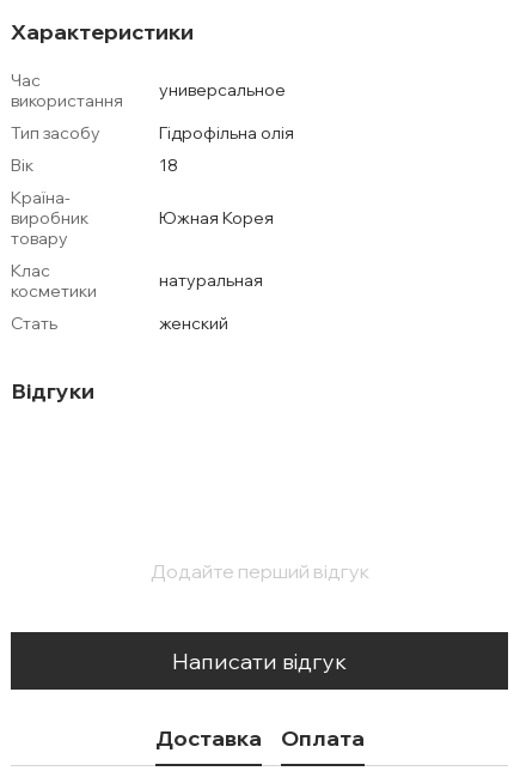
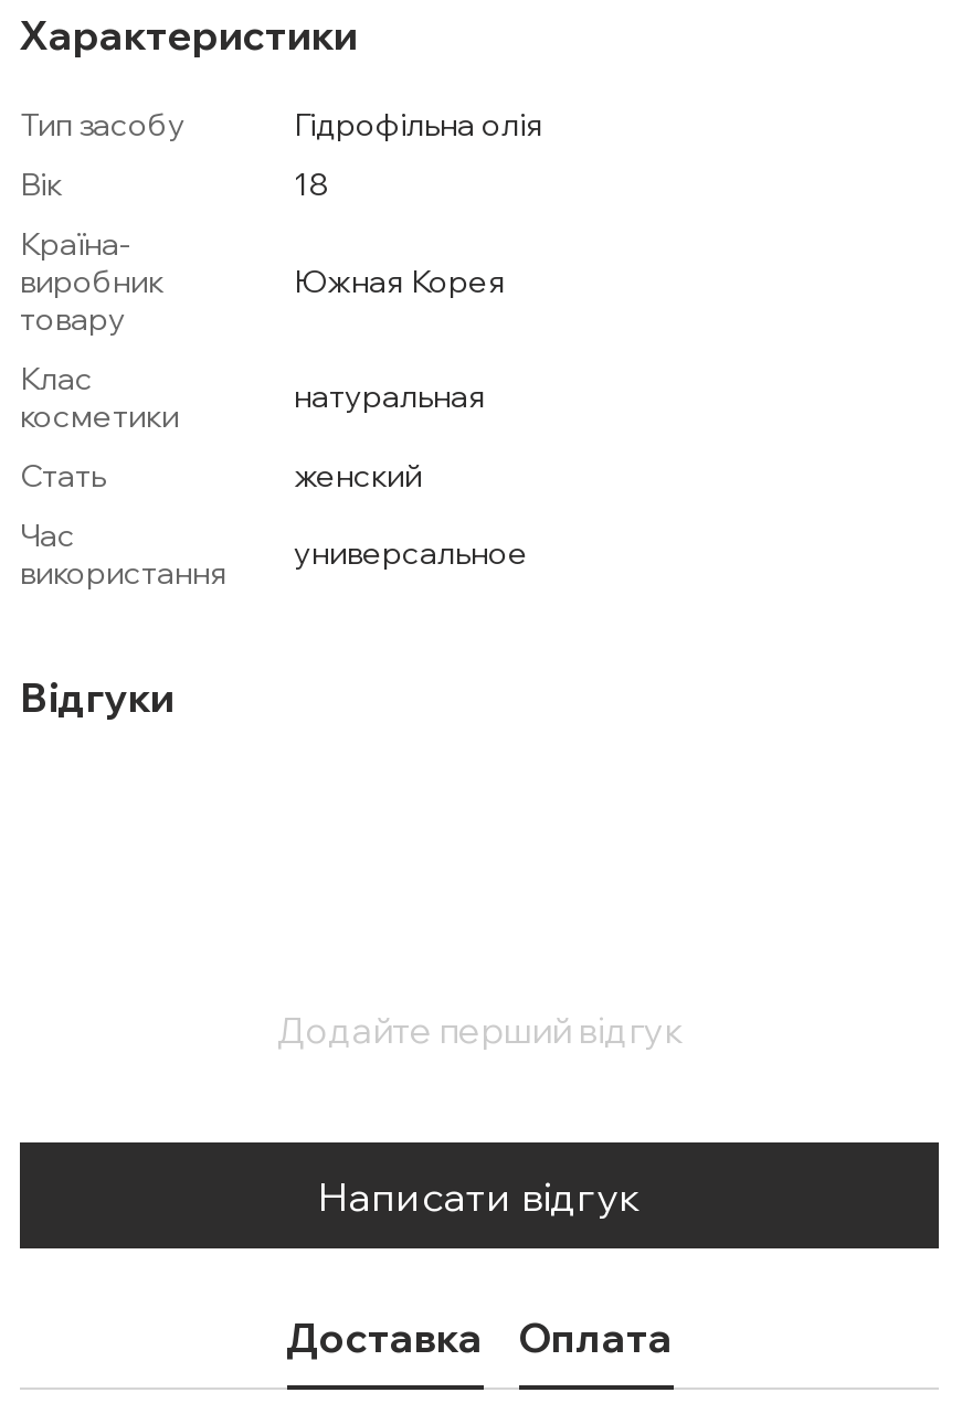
moved [11,69,286,111] -> [20,515,528,593]: Час | використання | универсальное
moved [11,122,294,334] -> [20,105,543,496]: Тип засобу | Гідрофільна олія | Вік | ... | Стать | женский

